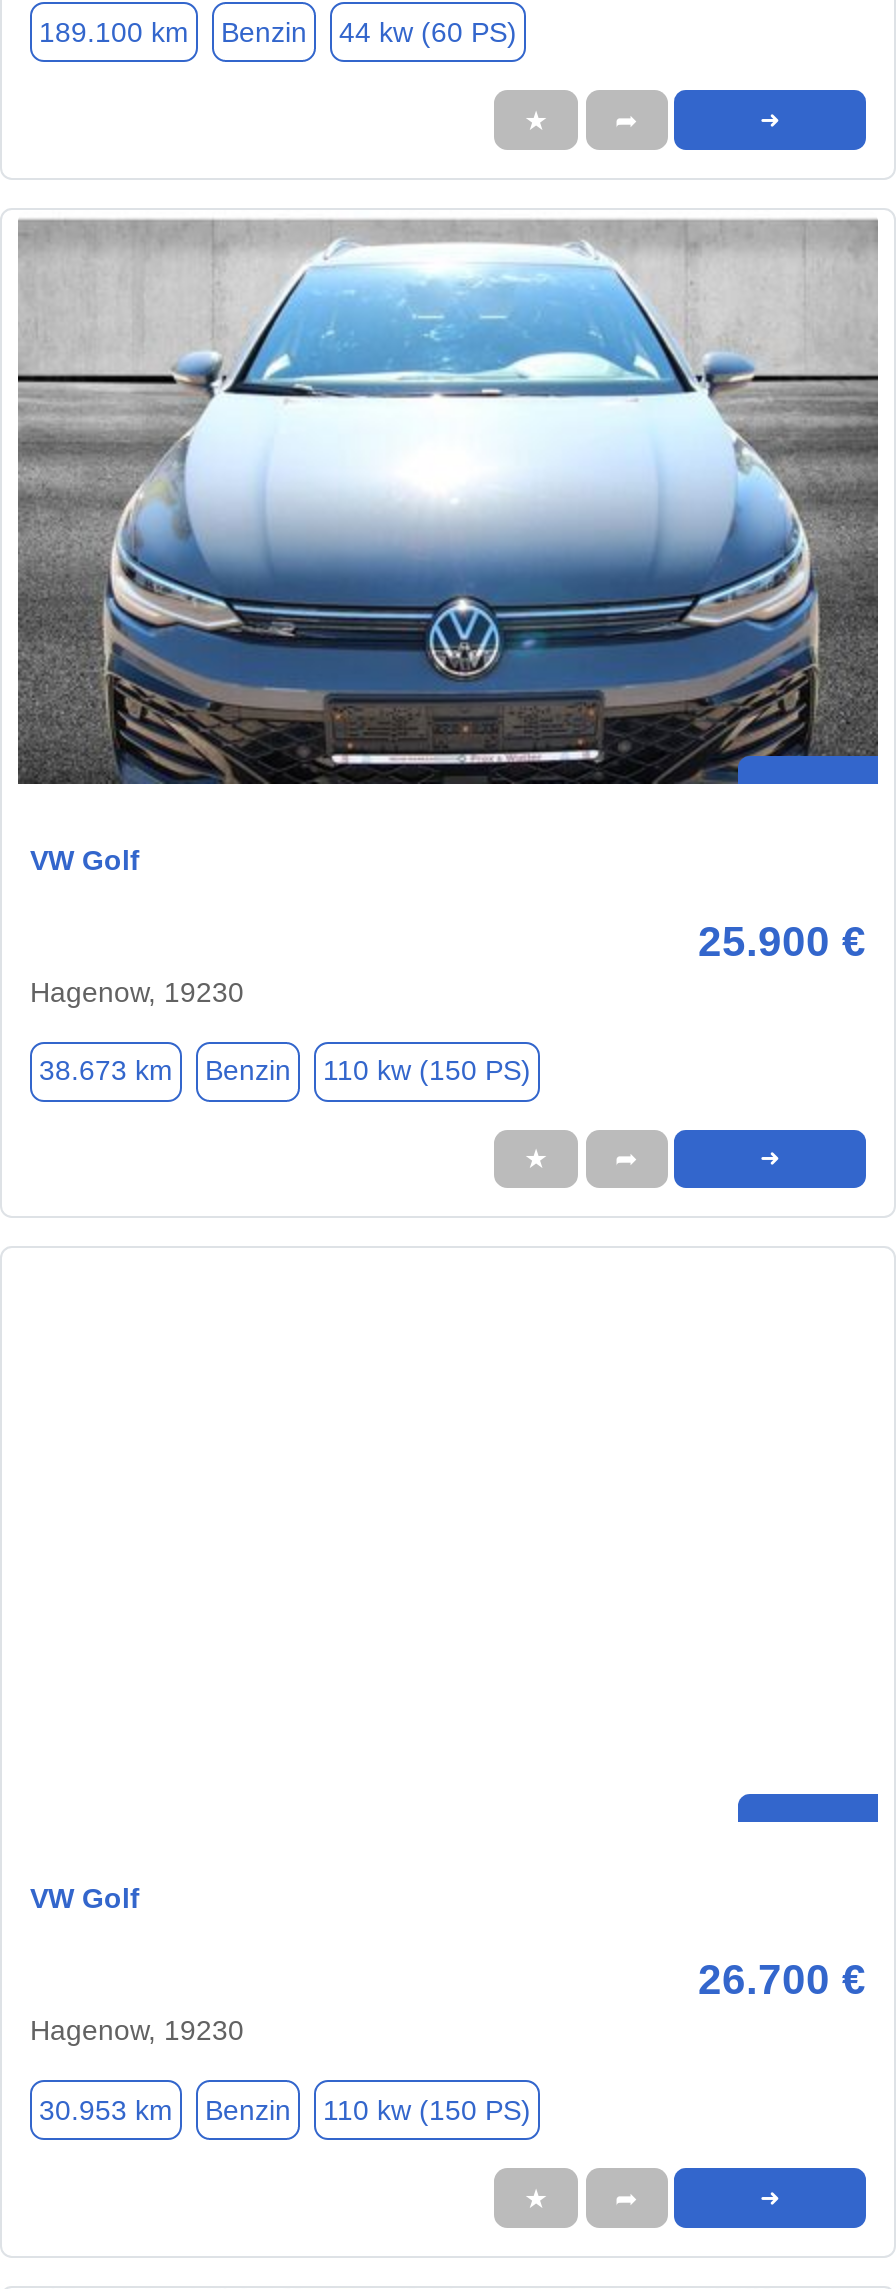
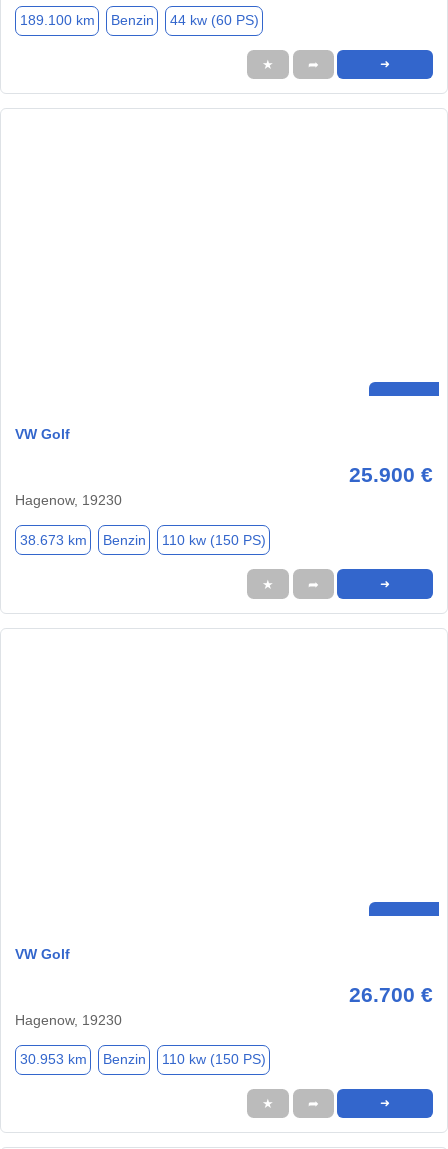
[16,217,880,787] [image] -> none

